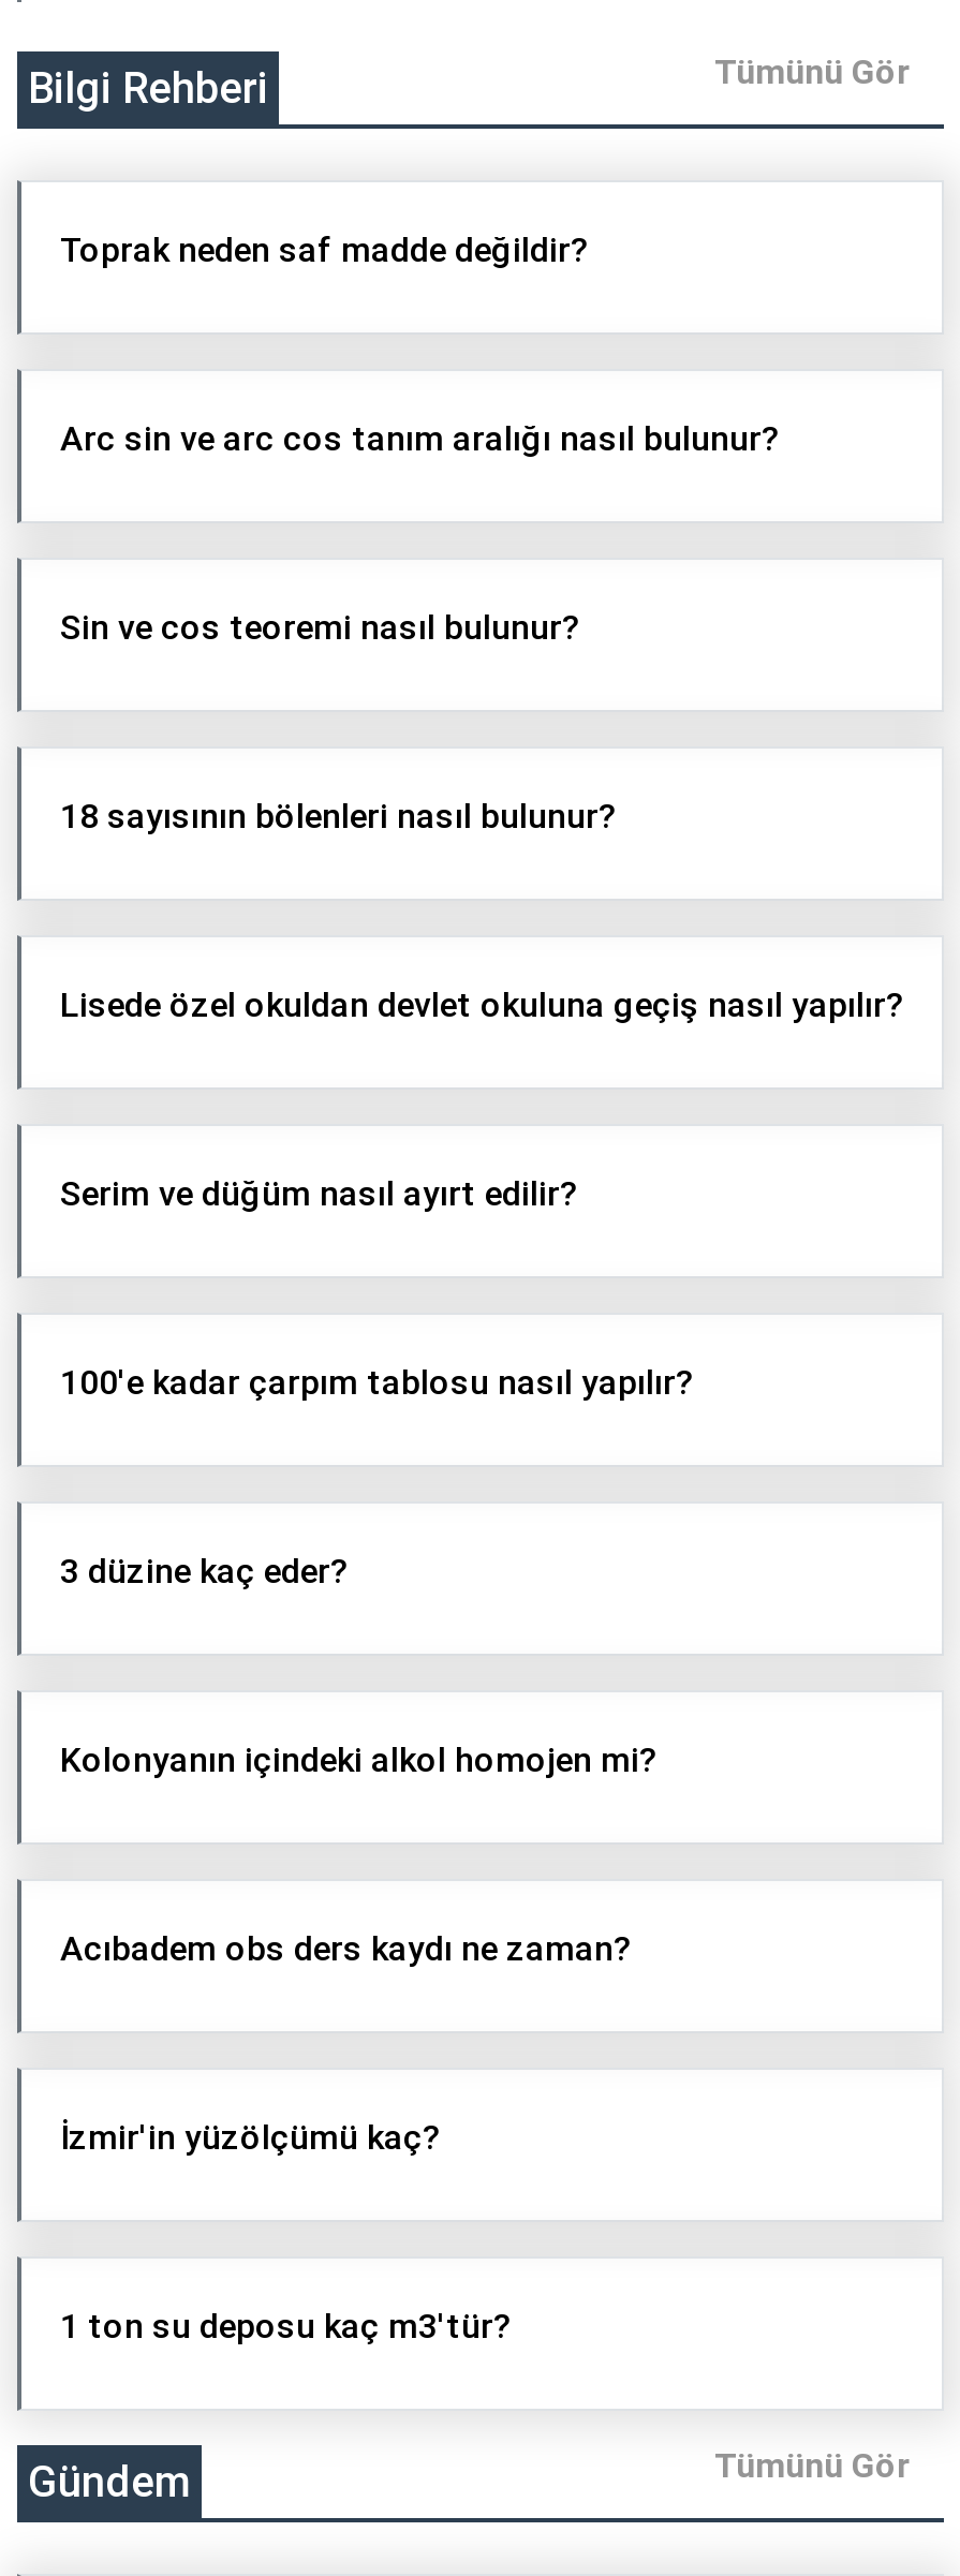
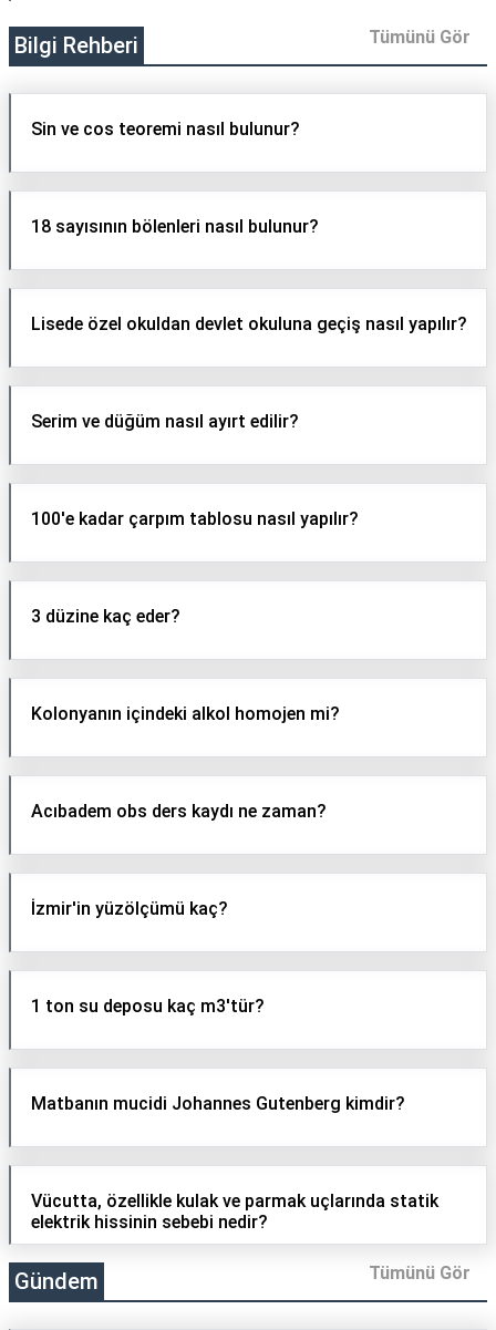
[60,231,590,271] Toprak neden saf madde değildir? -> none
[60,419,781,460] Arc sin ve arc cos tanım aralığı nasıl bulunur? -> none
moved [60,608,905,2348] -> [31,119,467,1017]: Sin ve cos teoremi nasıl bulunur? | 18 sayısının bölenleri nasıl bulunur? | Lisede özel okuldan devlet okuluna geçiş nasıl yapılır? | ... | İzmir'in yüzölçümü kaç? | 1 ton su deposu kaç m3'tür?
none -> [31,1094,405,1115] Matbanın mucidi Johannes Gutenberg kimdir?
none -> [31,1191,438,1233] Vücutta, özellikle kulak ve parmak uçlarında statik | elektrik hissinin sebebi nedir?

